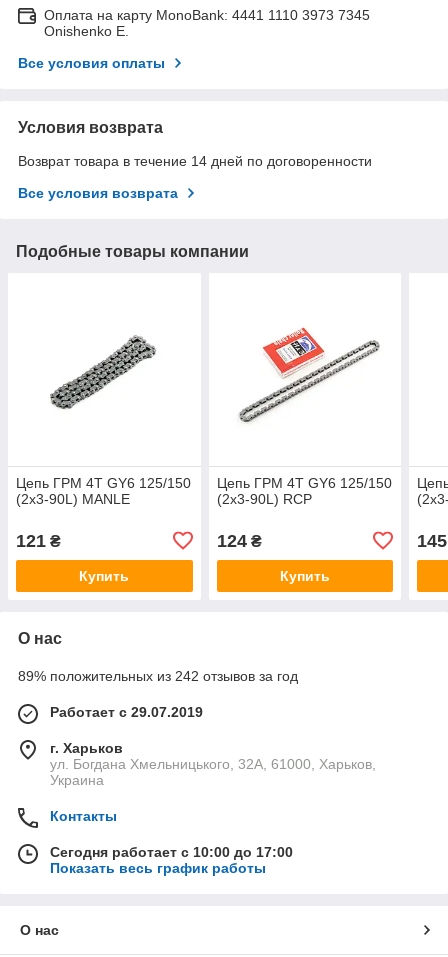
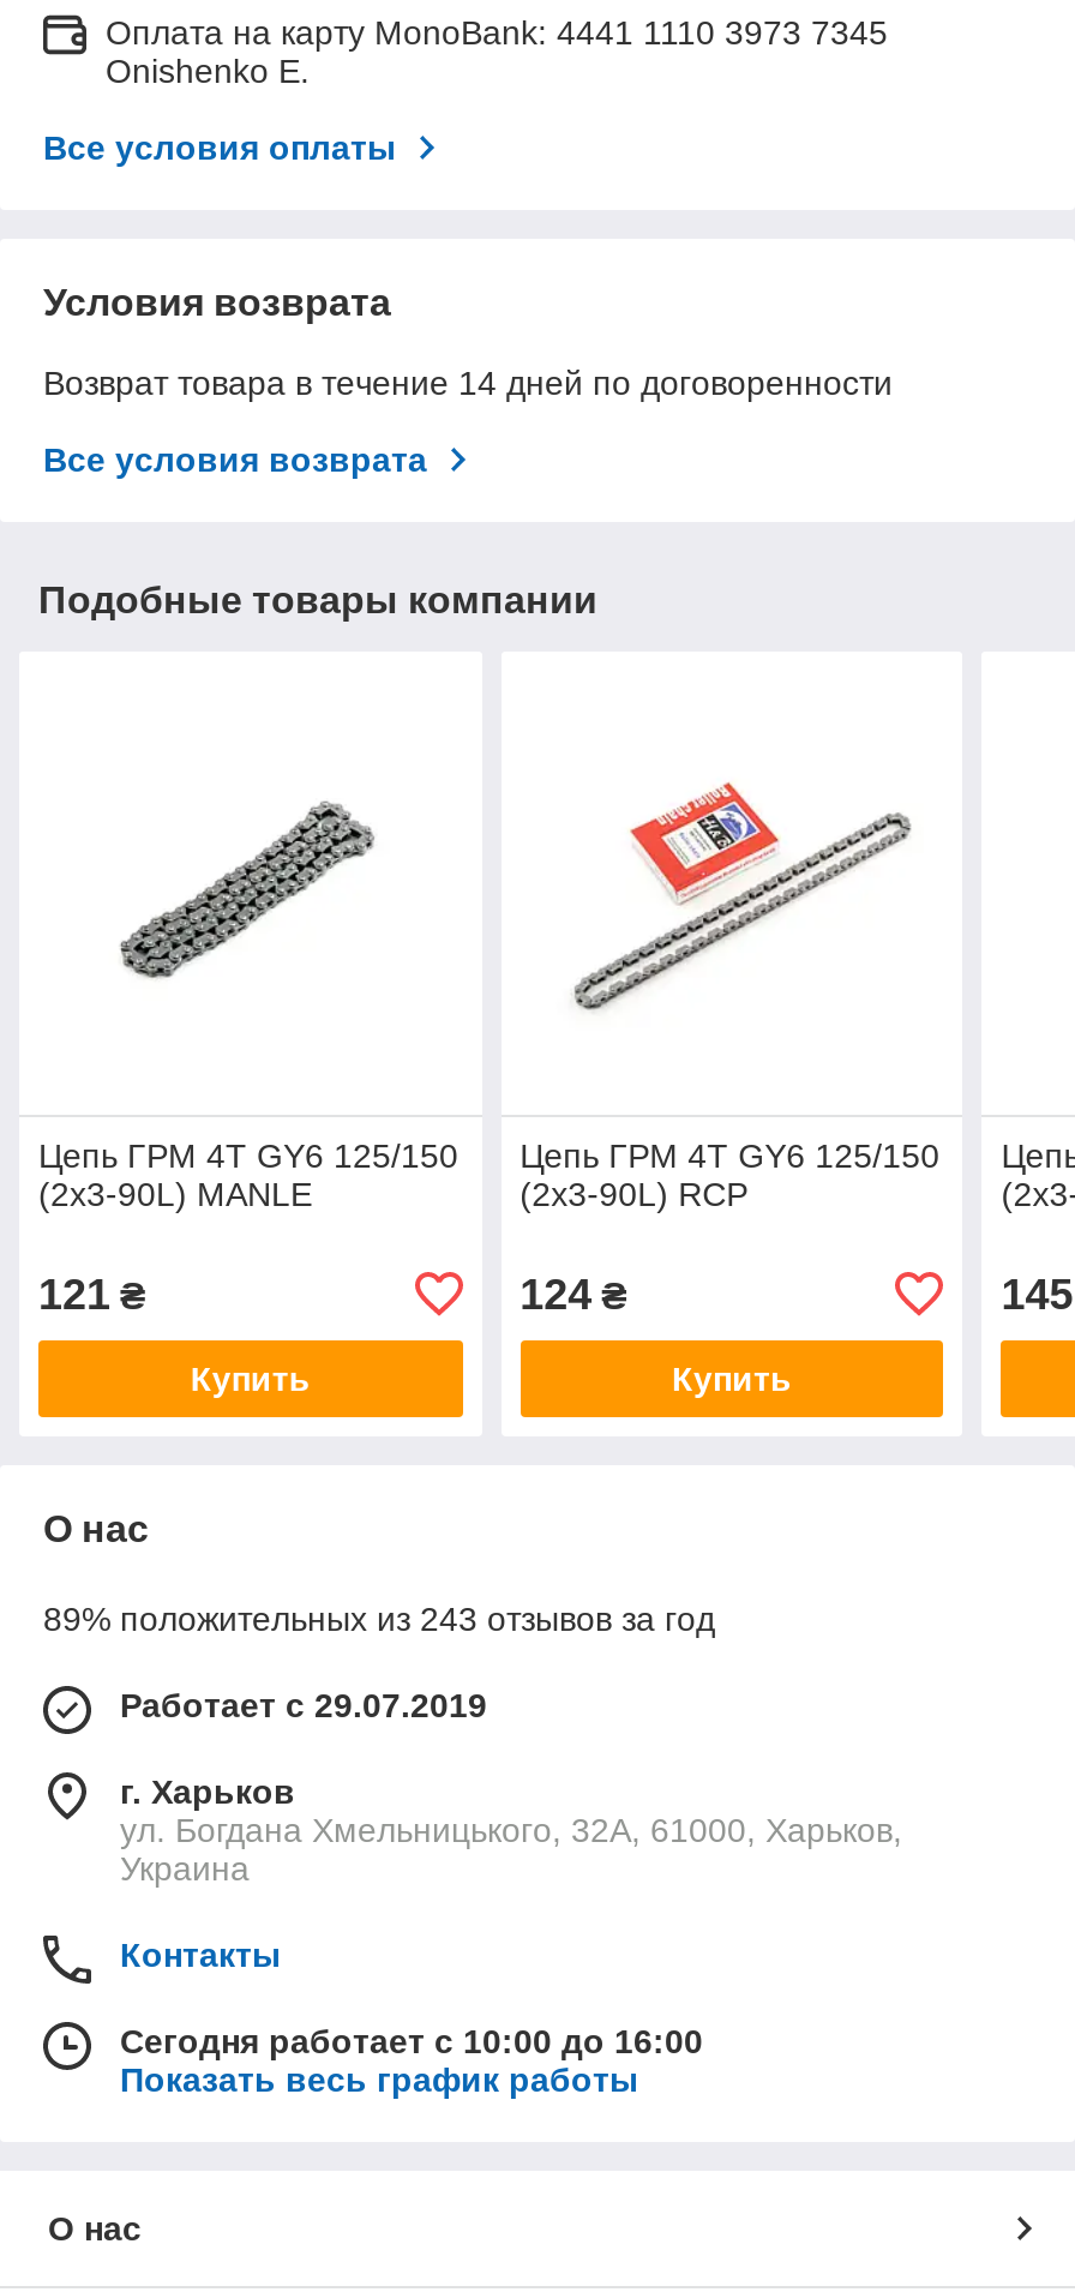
[18,668,298,684] 89% положительных из 242 отзывов за год -> [43,1599,715,1638] 89% положительных из 243 отзывов за год
[50,844,293,860] Сегодня работает с 10:00 до 17:00 -> [120,2022,703,2060] Сегодня работает с 10:00 до 16:00

